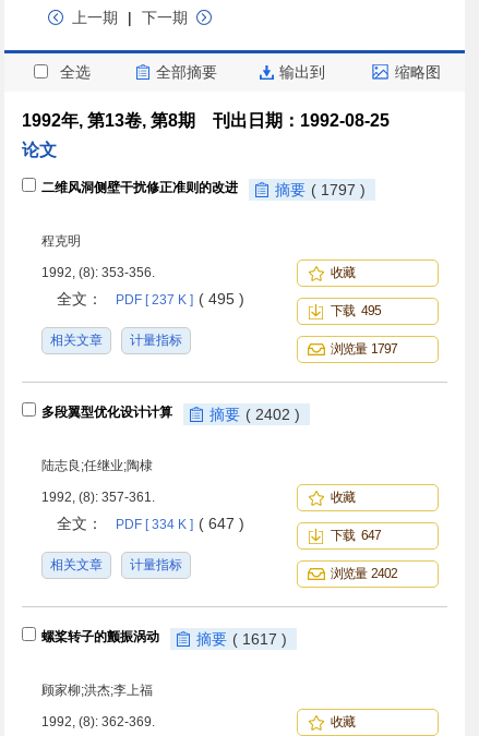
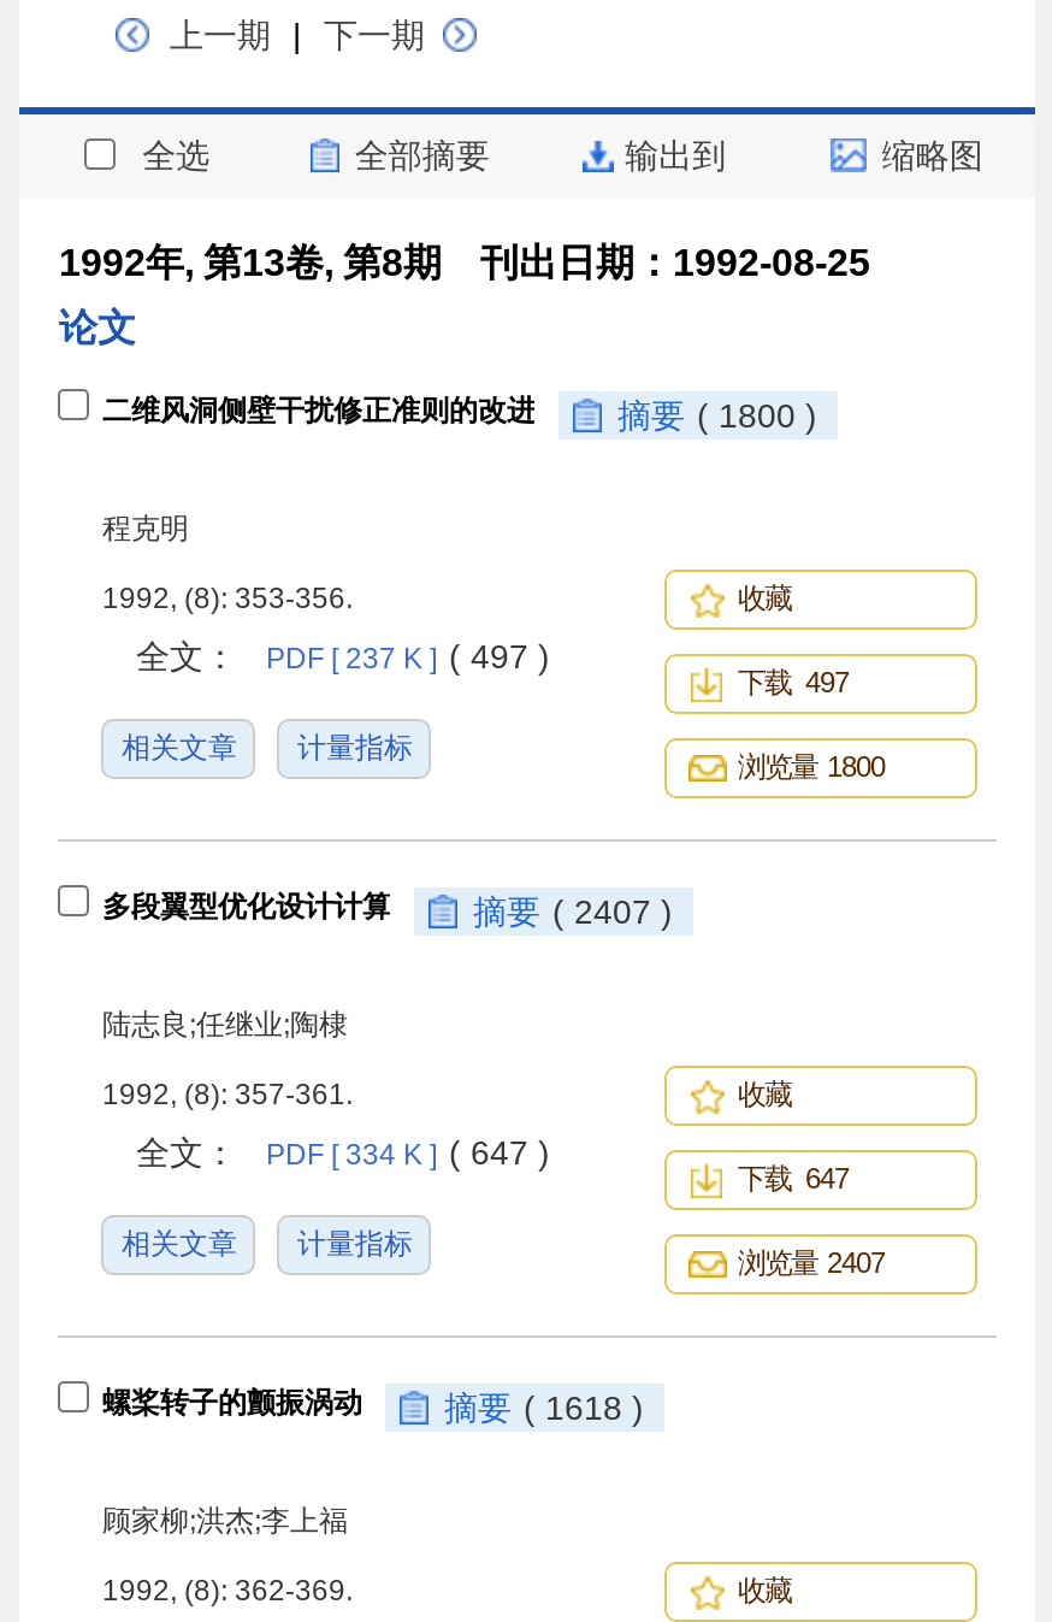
[275,181,366,198] 摘要 ( 1797 ) -> [617,396,817,435] 摘要 ( 1800 )
[57,290,245,307] 全文： PDF [ 237 K ] ( 495 ) -> [136,637,550,676] 全文： PDF [ 237 K ] ( 497 )
[330,303,380,318] 下载 495 -> [738,666,849,700] 下载 497
[330,341,397,357] 浏览量 1797 -> [738,750,885,784] 浏览量 1800
[210,406,300,423] 摘要 ( 2402 ) -> [473,892,673,931] 摘要 ( 2407 )
[330,566,397,581] 浏览量 2402 -> [738,1246,885,1280] 浏览量 2407
[197,630,287,648] 摘要 ( 1617 ) -> [444,1388,644,1427] 摘要 ( 1618 )

